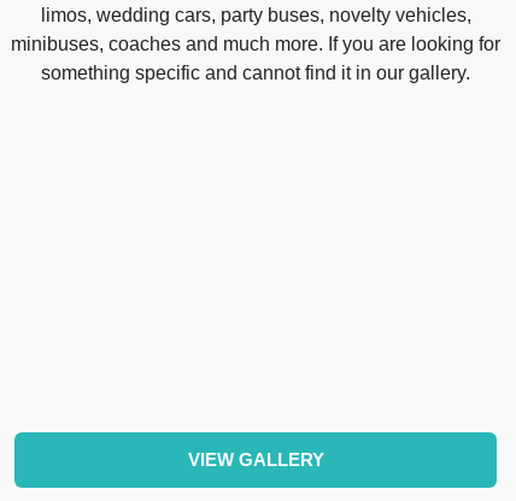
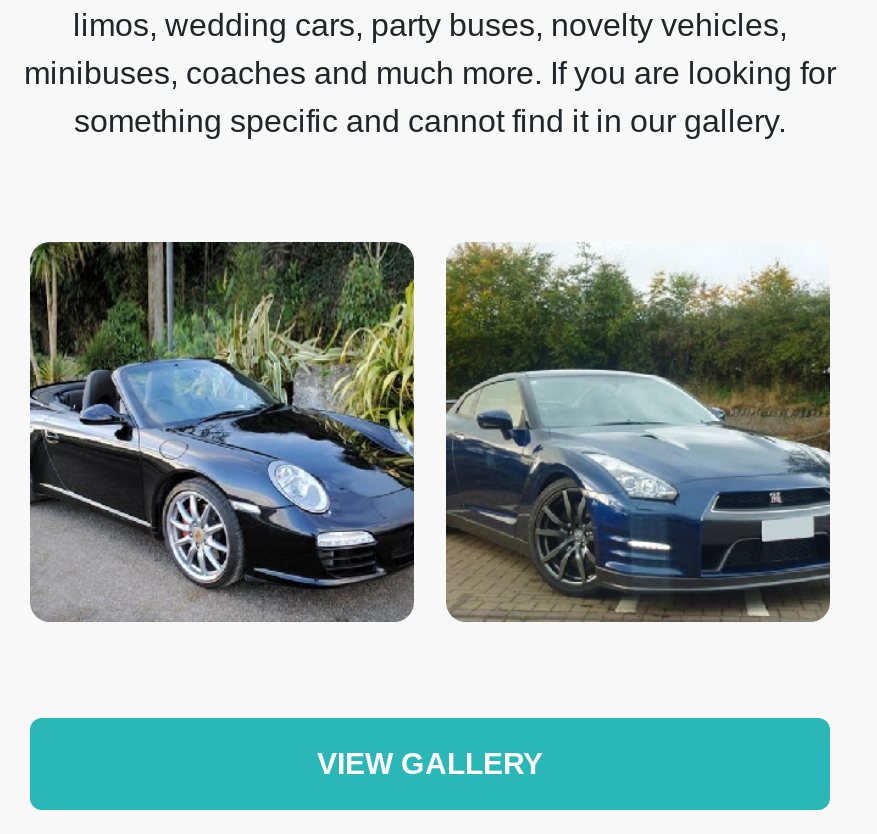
none -> [28,240,416,624] [image]
none -> [444,240,832,624] [image]

